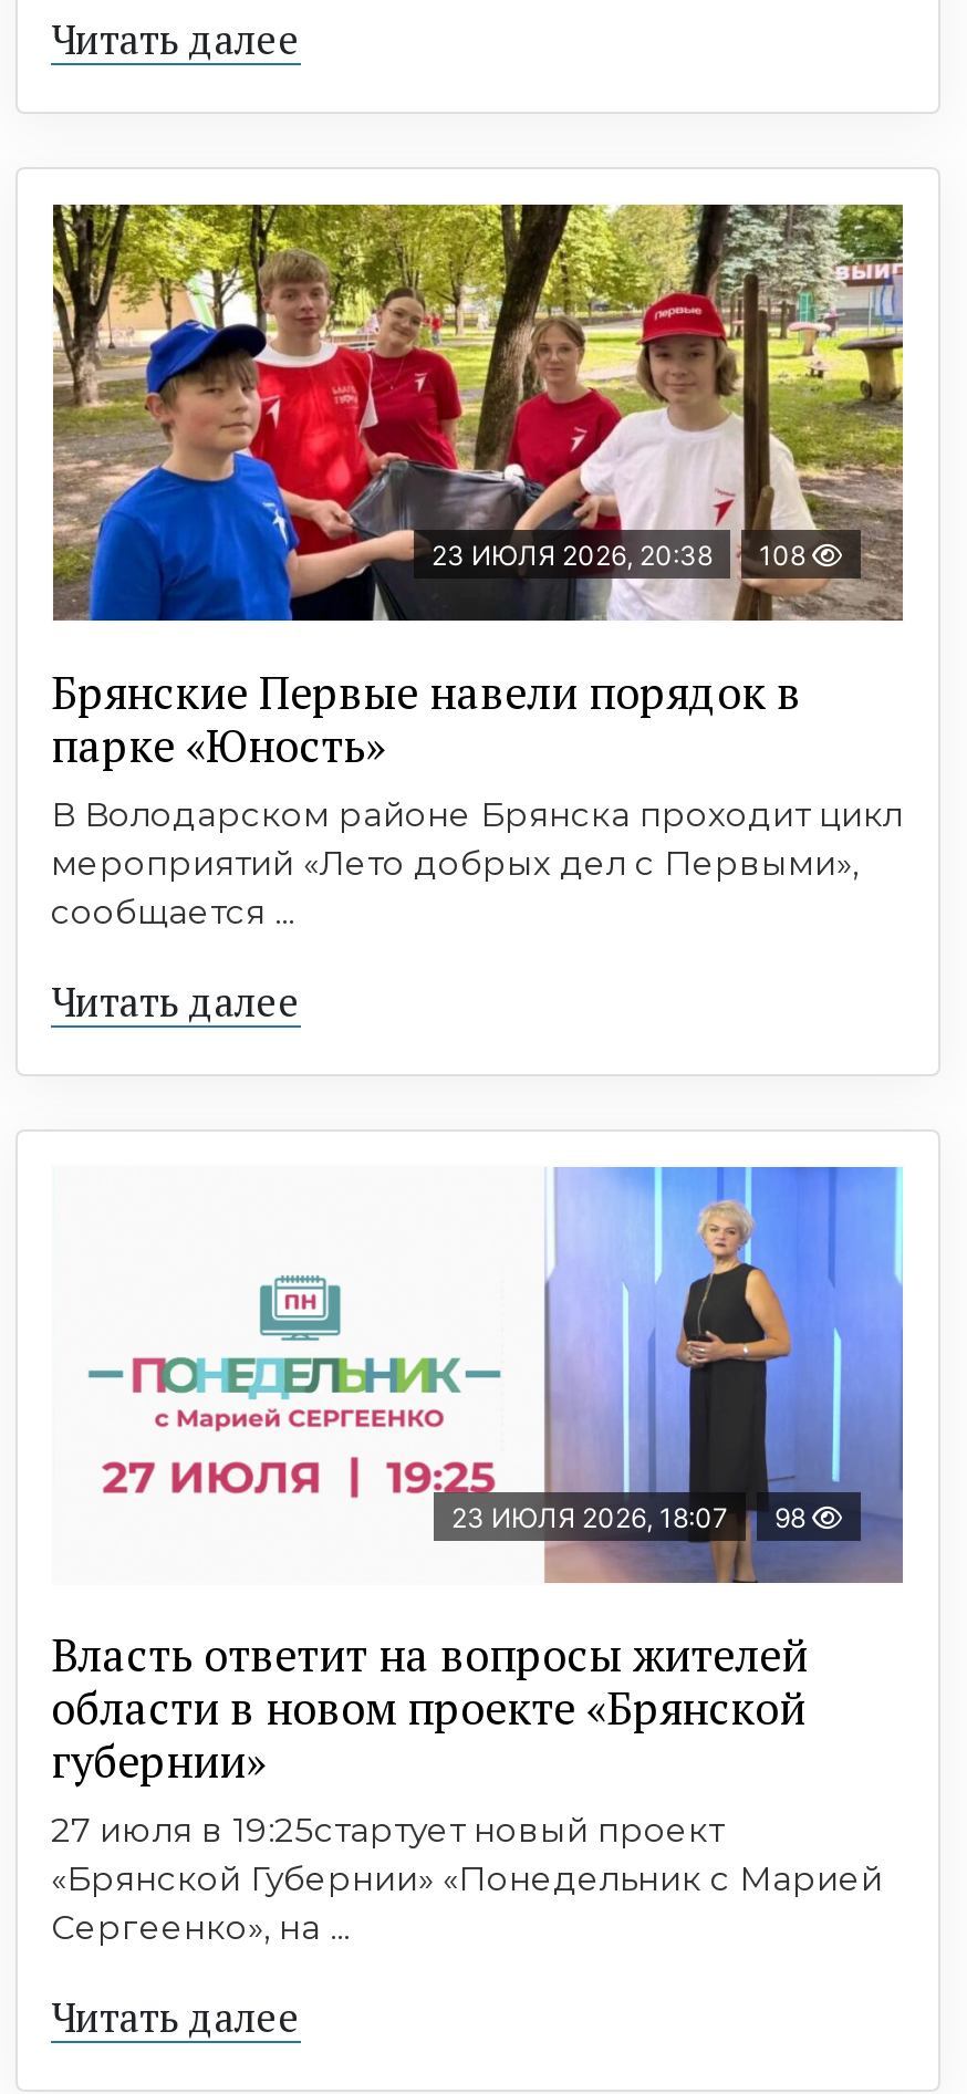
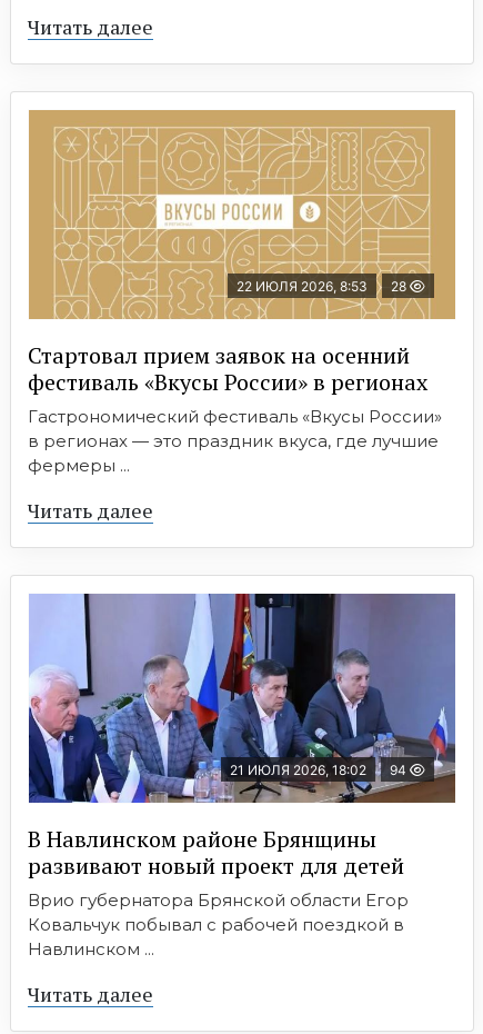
[51,202,905,623] [image] | 23 ИЮЛЯ 2026, 20:38 | 108 -> [28,109,456,320] [image] | 22 ИЮЛЯ 2026, 8:53 | 28
[51,662,903,932] Брянские Первые навели порядок в | парке «Юность» | В Володарском районе Брянска проходит цикл | мероприятий «Лето добрых дел с Первыми», | сообщается ... -> [28,340,442,475] Стартовал прием заявок на осенний | фестиваль «Вкусы России» в регионах | Гастрономический фестиваль «Вкусы России» | в регионах — это праздник вкуса, где лучшие | фермеры ...
[53,1165,903,1583] [image] | 23 ИЮЛЯ 2026, 18:07 | 98 -> [28,593,456,803] [image] | 21 ИЮЛЯ 2026, 18:02 | 94
[51,1624,883,1947] Власть ответит на вопросы жителей | области в новом проекте «Брянской | губернии» | 27 июля в 19:25стартует новый проект | «Брянской Губернии» «Понедельник с Марией | Сергеенко», на ... -> [28,823,409,959] В Навлинском районе Брянщины | развивают новый проект для детей | Врио губернатора Брянской области Егор | Ковальчук побывал с рабочей поездкой в | Навлинском ...

